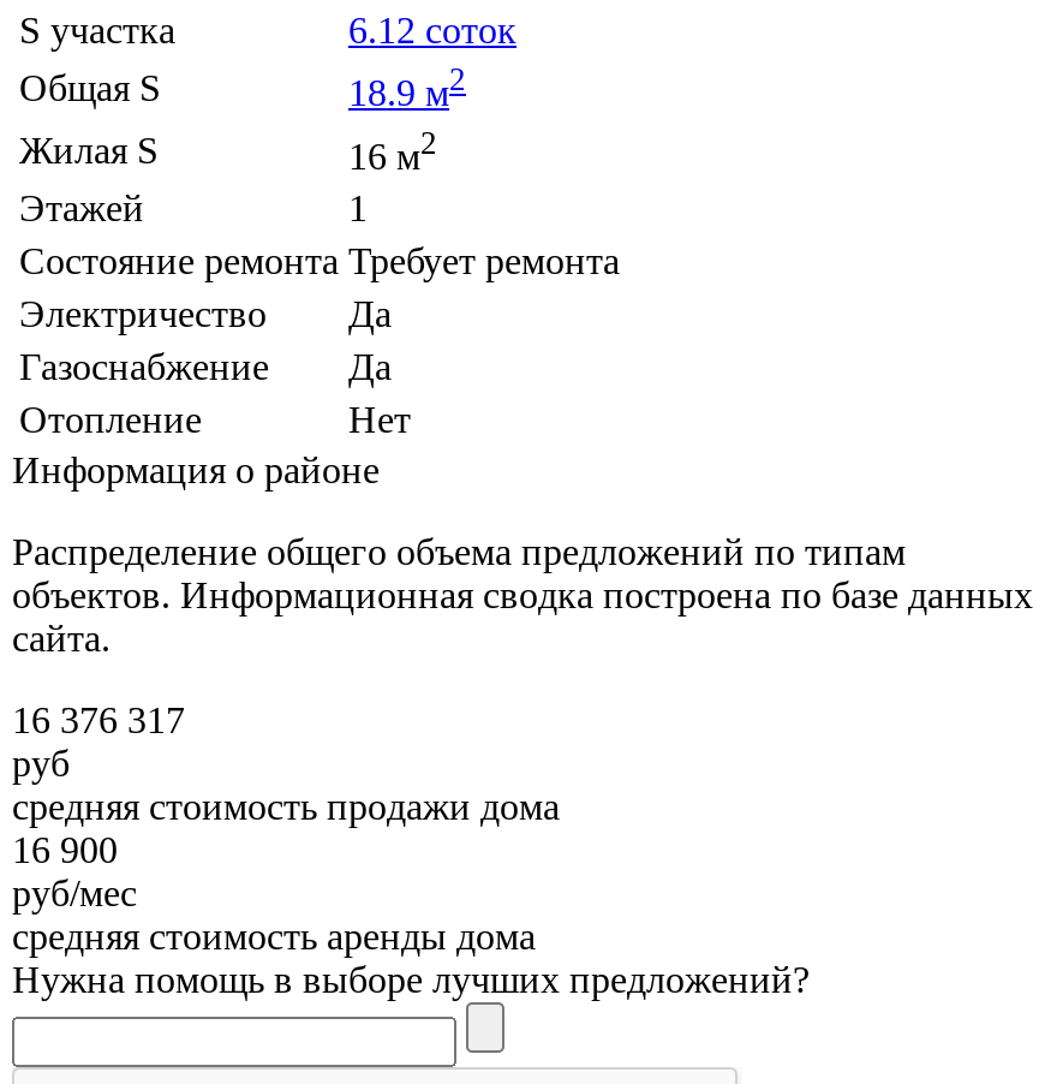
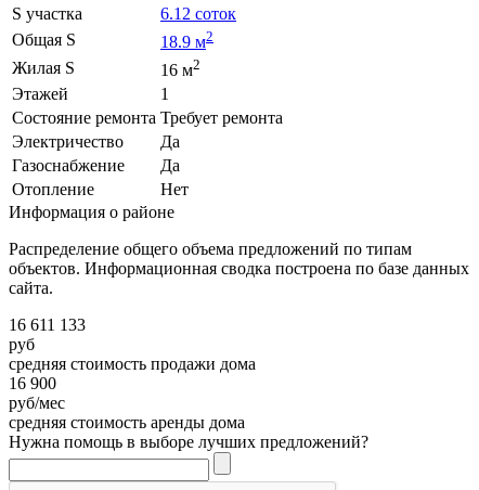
[12,698,185,739] 16 376 317 -> [9,315,86,333] 16 611 133

